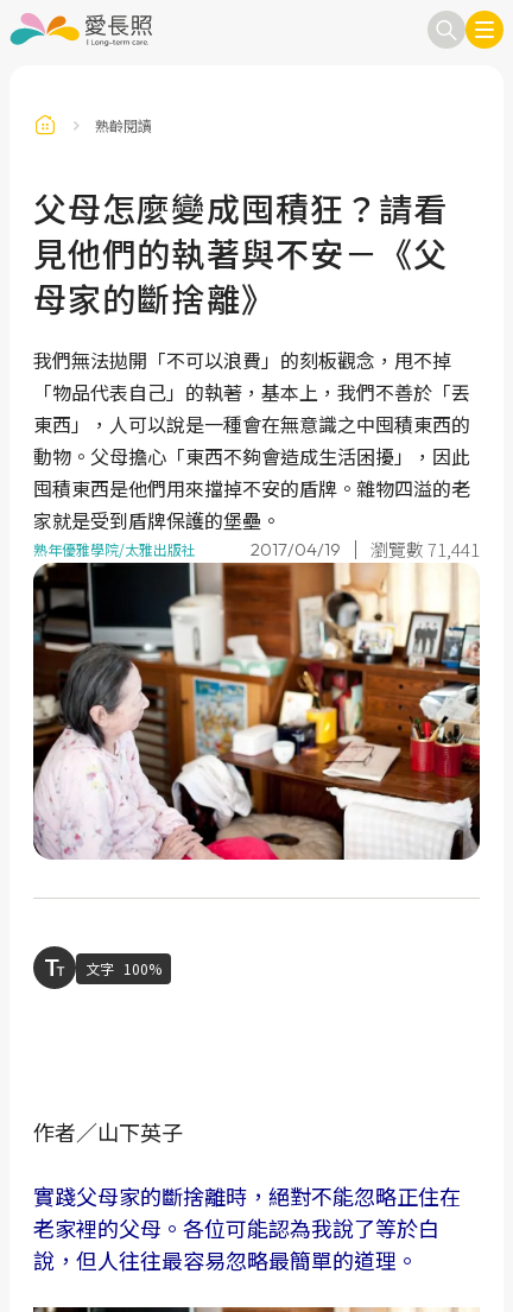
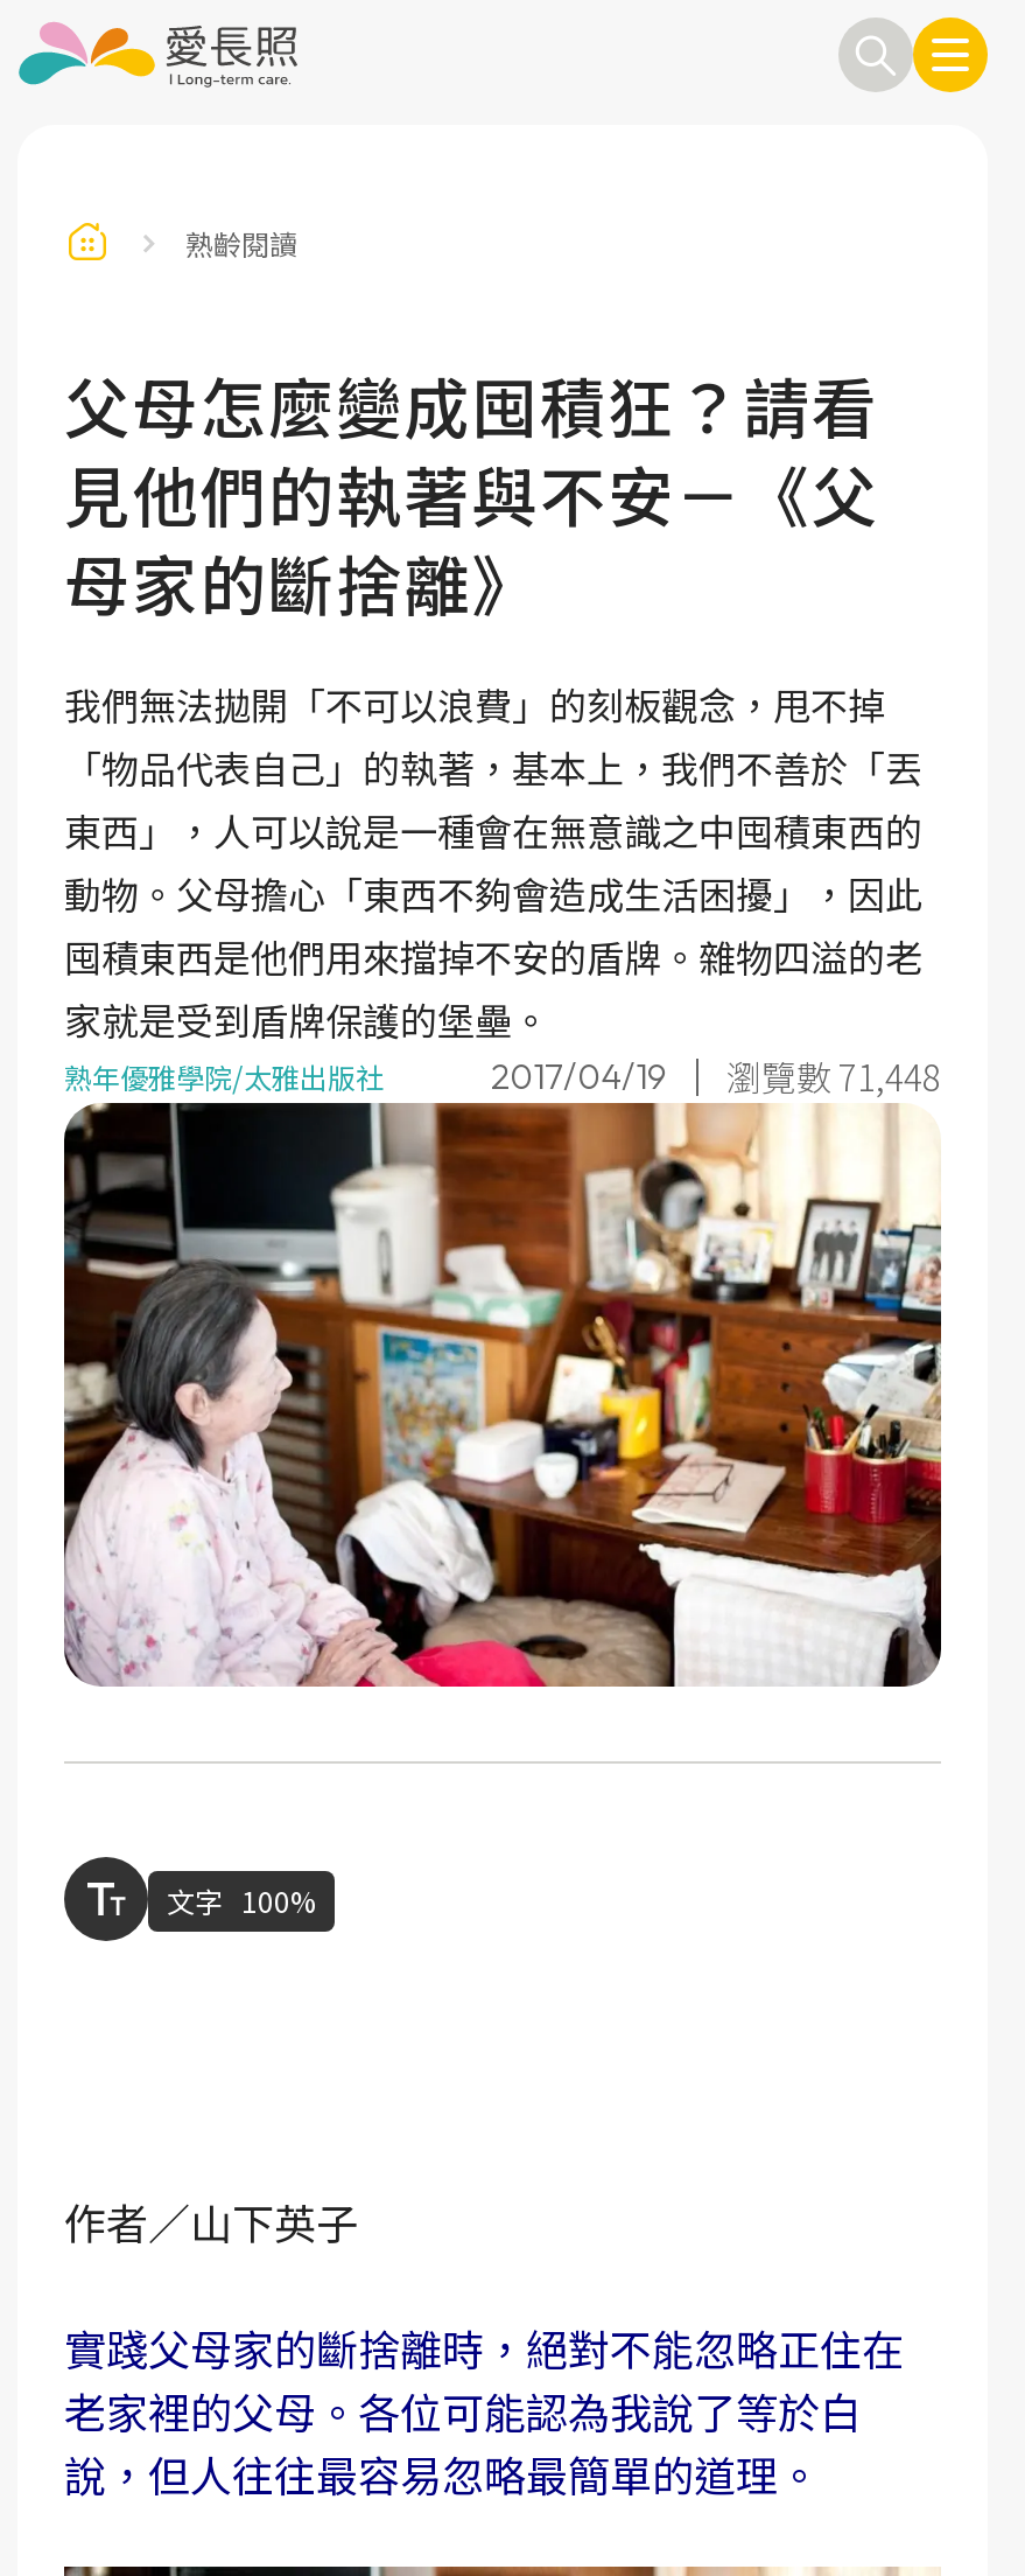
[251,537,480,562] 2017/04/19 瀏覽數 71,441 -> [491,1052,941,1101] 2017/04/19 瀏覽數 71,448

